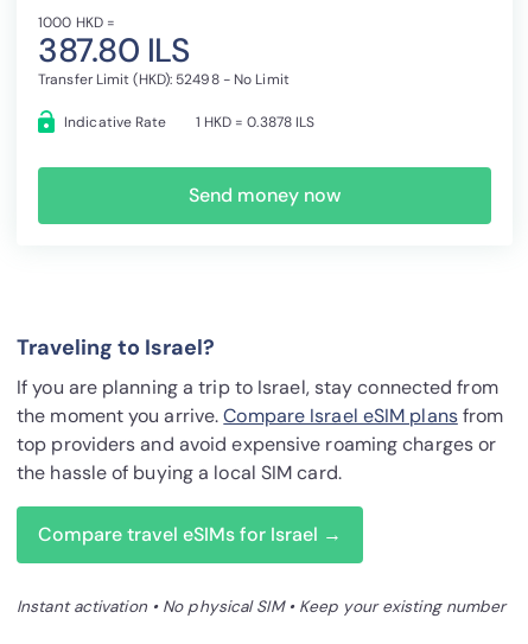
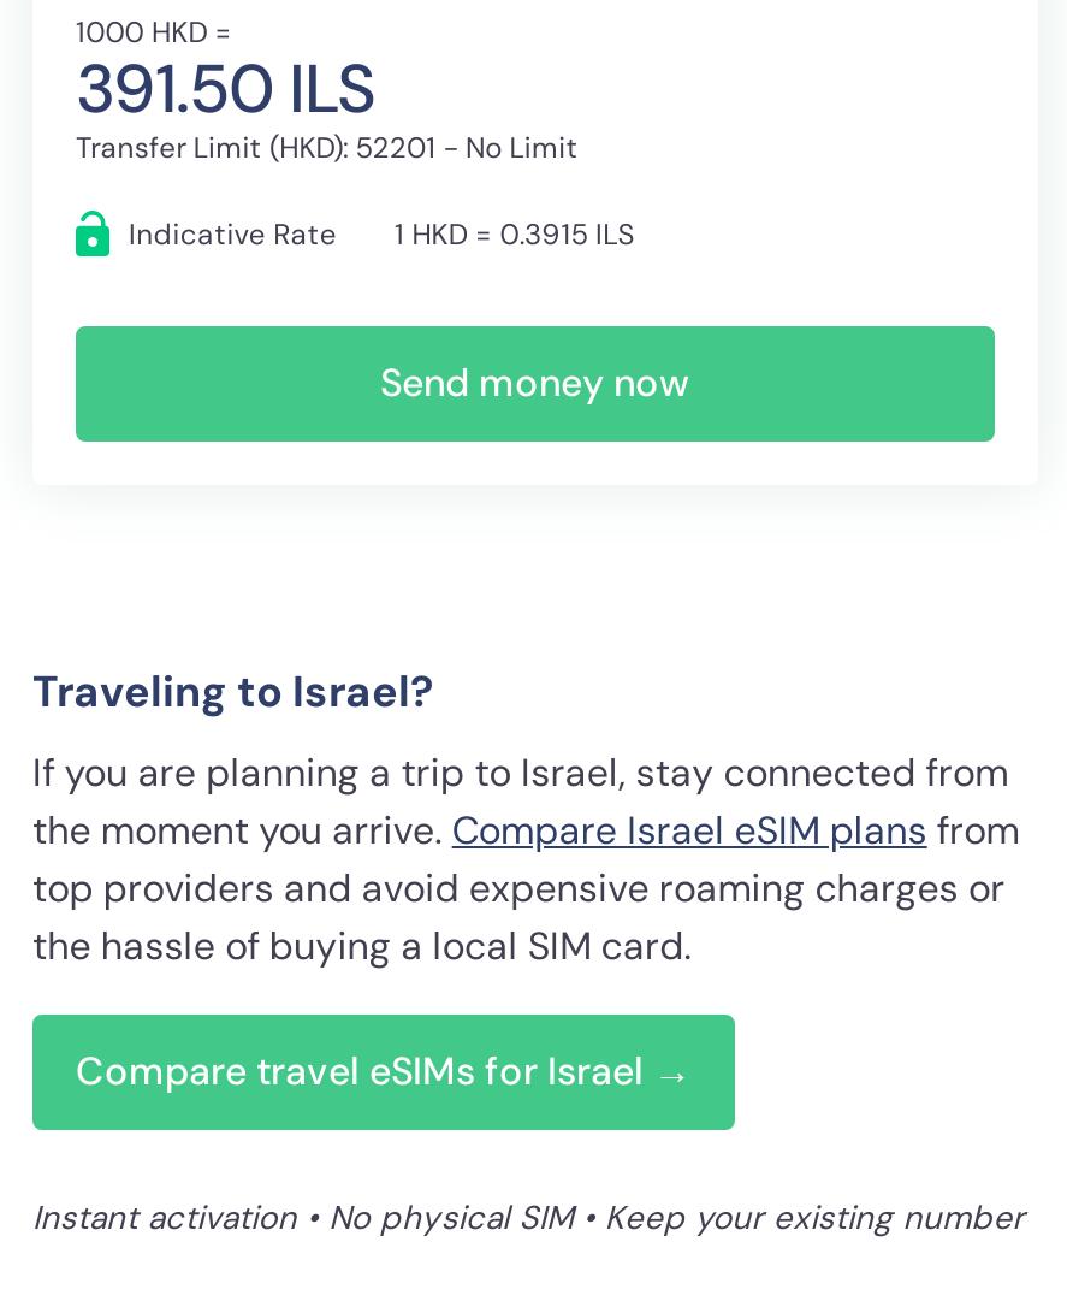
[38,29,189,73] 387.80 ILS -> [76,45,374,134] 391.50 ILS
[38,70,289,89] Transfer Limit (HKD): 52498 - No Limit -> [76,129,578,168] Transfer Limit (HKD): 52201 - No Limit
[64,113,315,132] Indicative Rate 1 HKD = 0.3878 ILS -> [129,216,635,254] Indicative Rate 1 HKD = 0.3915 ILS

